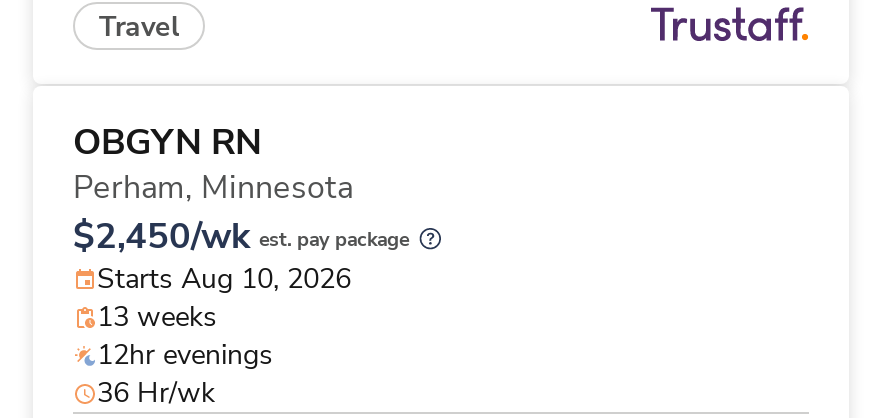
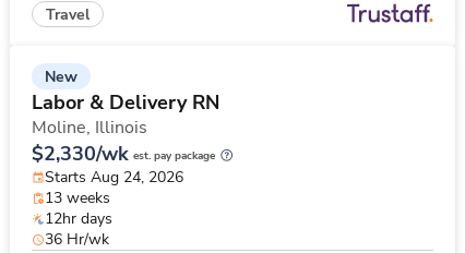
[73,118,409,298] OBGYN RN | Perham, Minnesota | $2,450/wk est. pay package | Starts Aug 10, 2026 -> [32,67,219,188] New | Labor & Delivery RN | Moline, Illinois | $2,330/wk est. pay package | Starts Aug 24, 2026
[97,336,273,374] 12hr evenings -> [45,208,112,229] 12hr days

